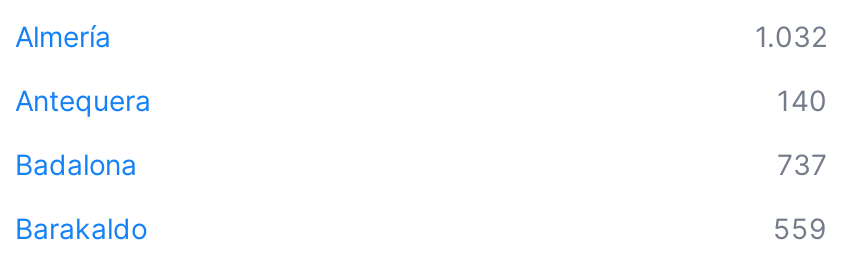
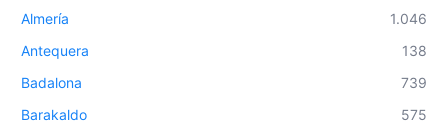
[755,18,827,52] 1.032 -> [390,10,427,27] 1.046
[777,82,827,116] 140 -> [402,42,427,59] 138
[777,146,827,180] 737 -> [401,74,427,91] 739
[773,210,827,244] 559 -> [401,106,427,123] 575

